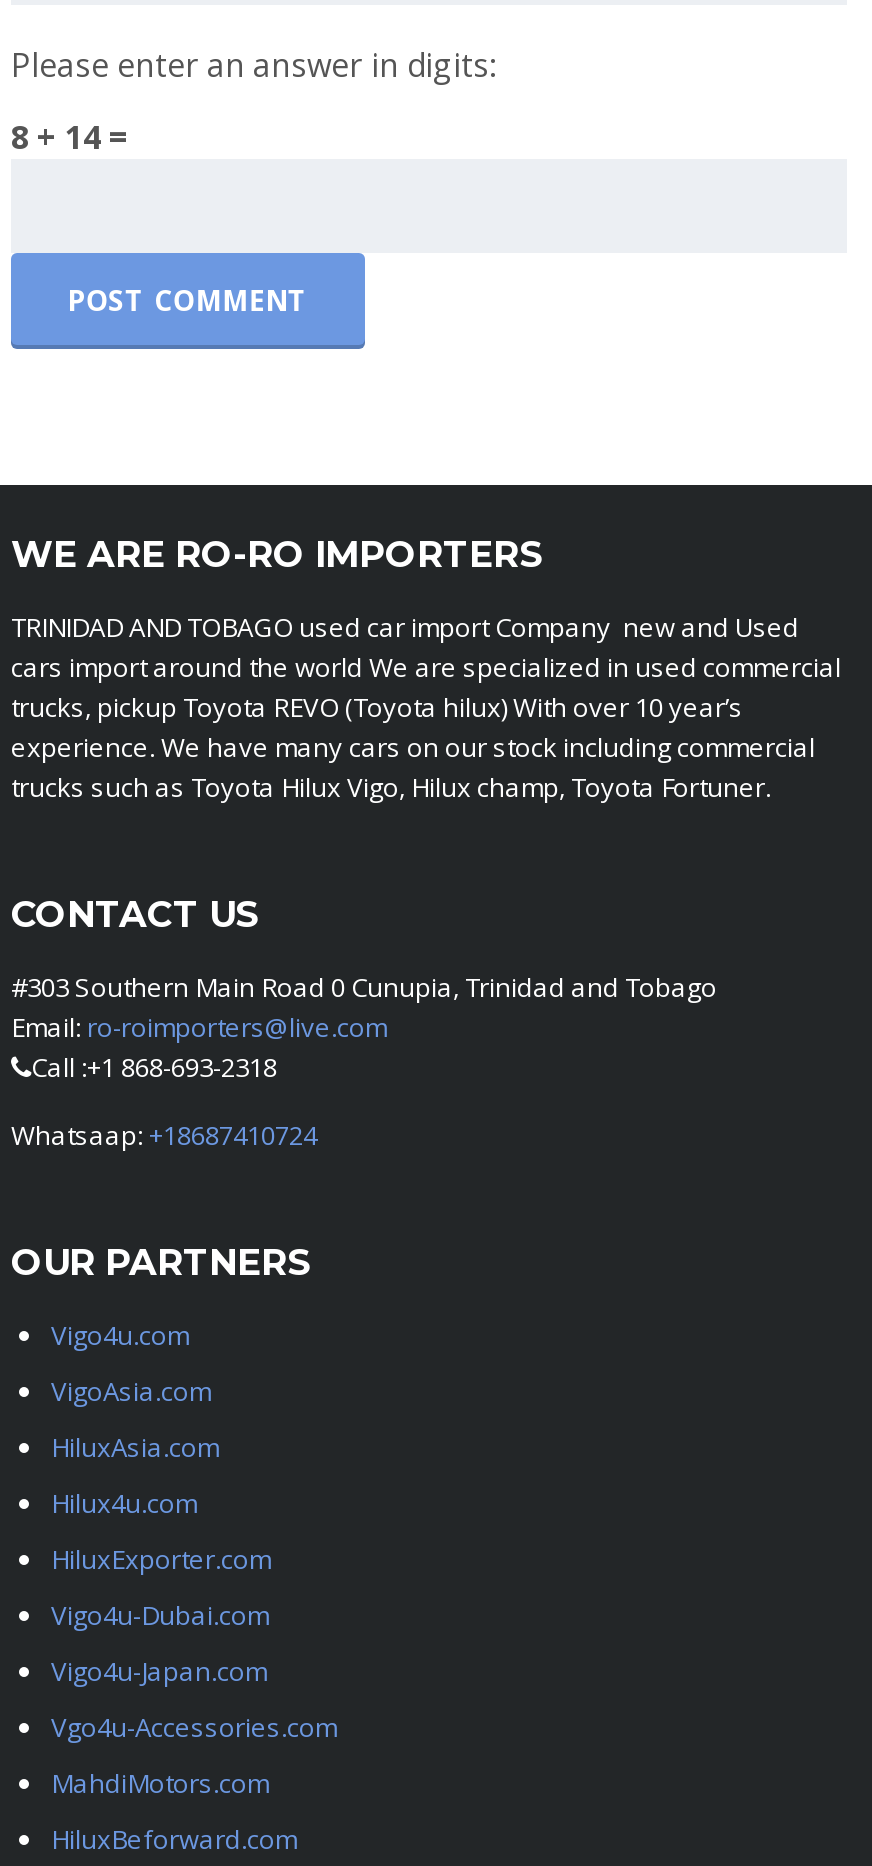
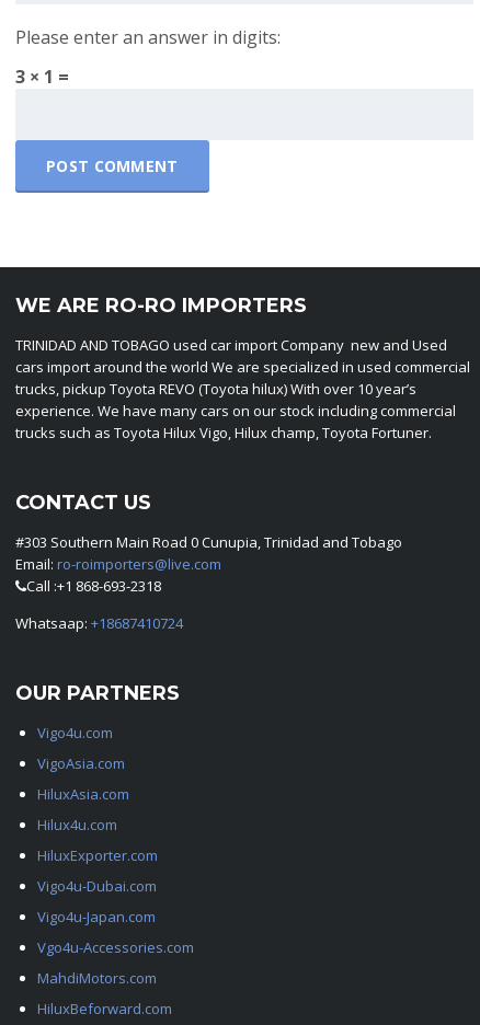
[11,115,129,159] 8 + 14 = -> [15,64,69,88] 3 × 1 =

